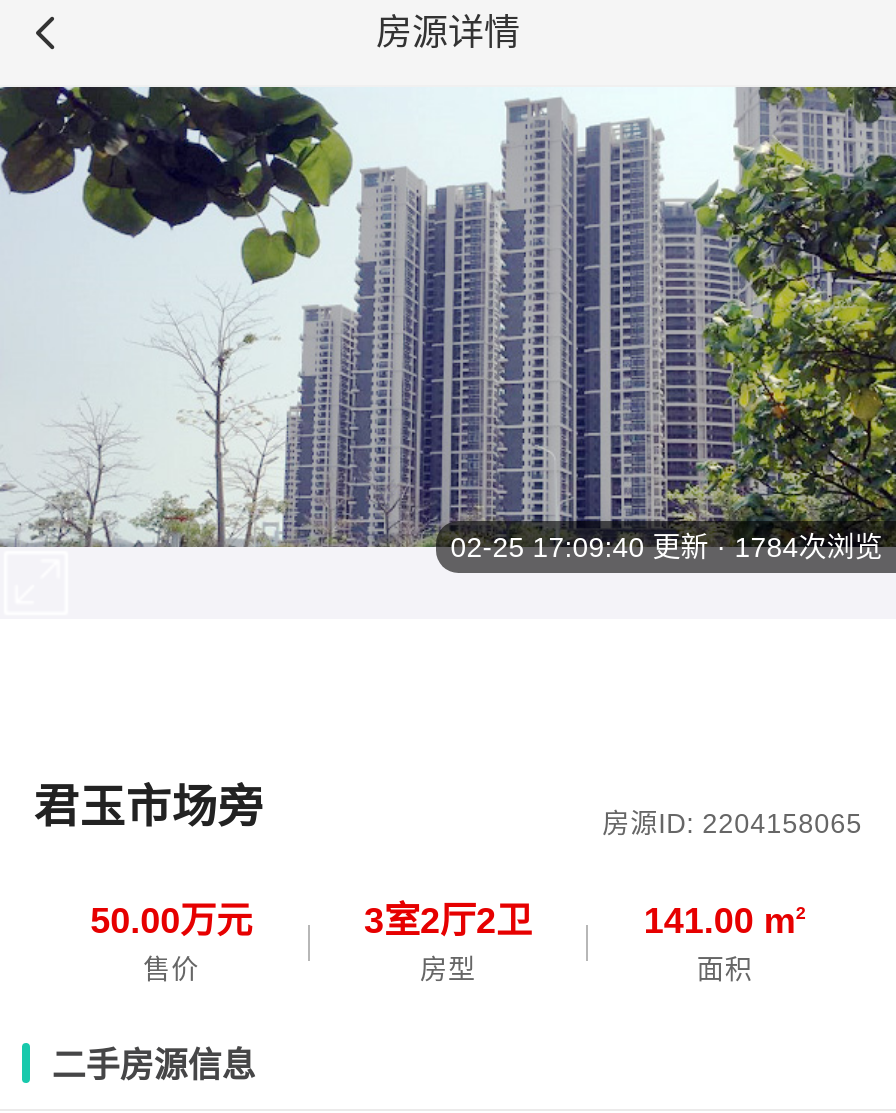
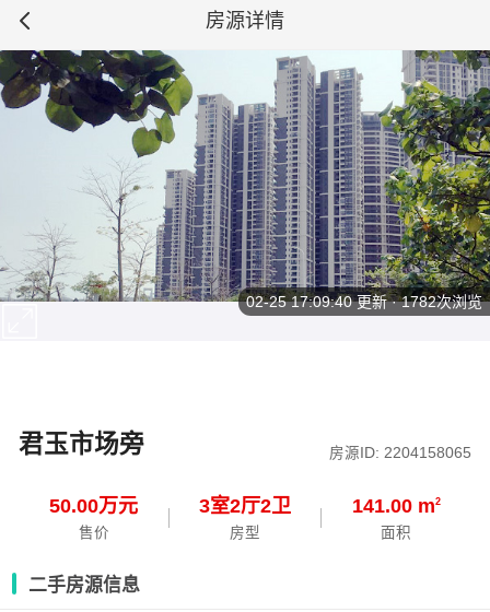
[450,531,882,563] 02-25 17:09:40更新 · 1784次浏览 -> [246,293,483,310] 02-25 17:09:40更新 · 1782次浏览

